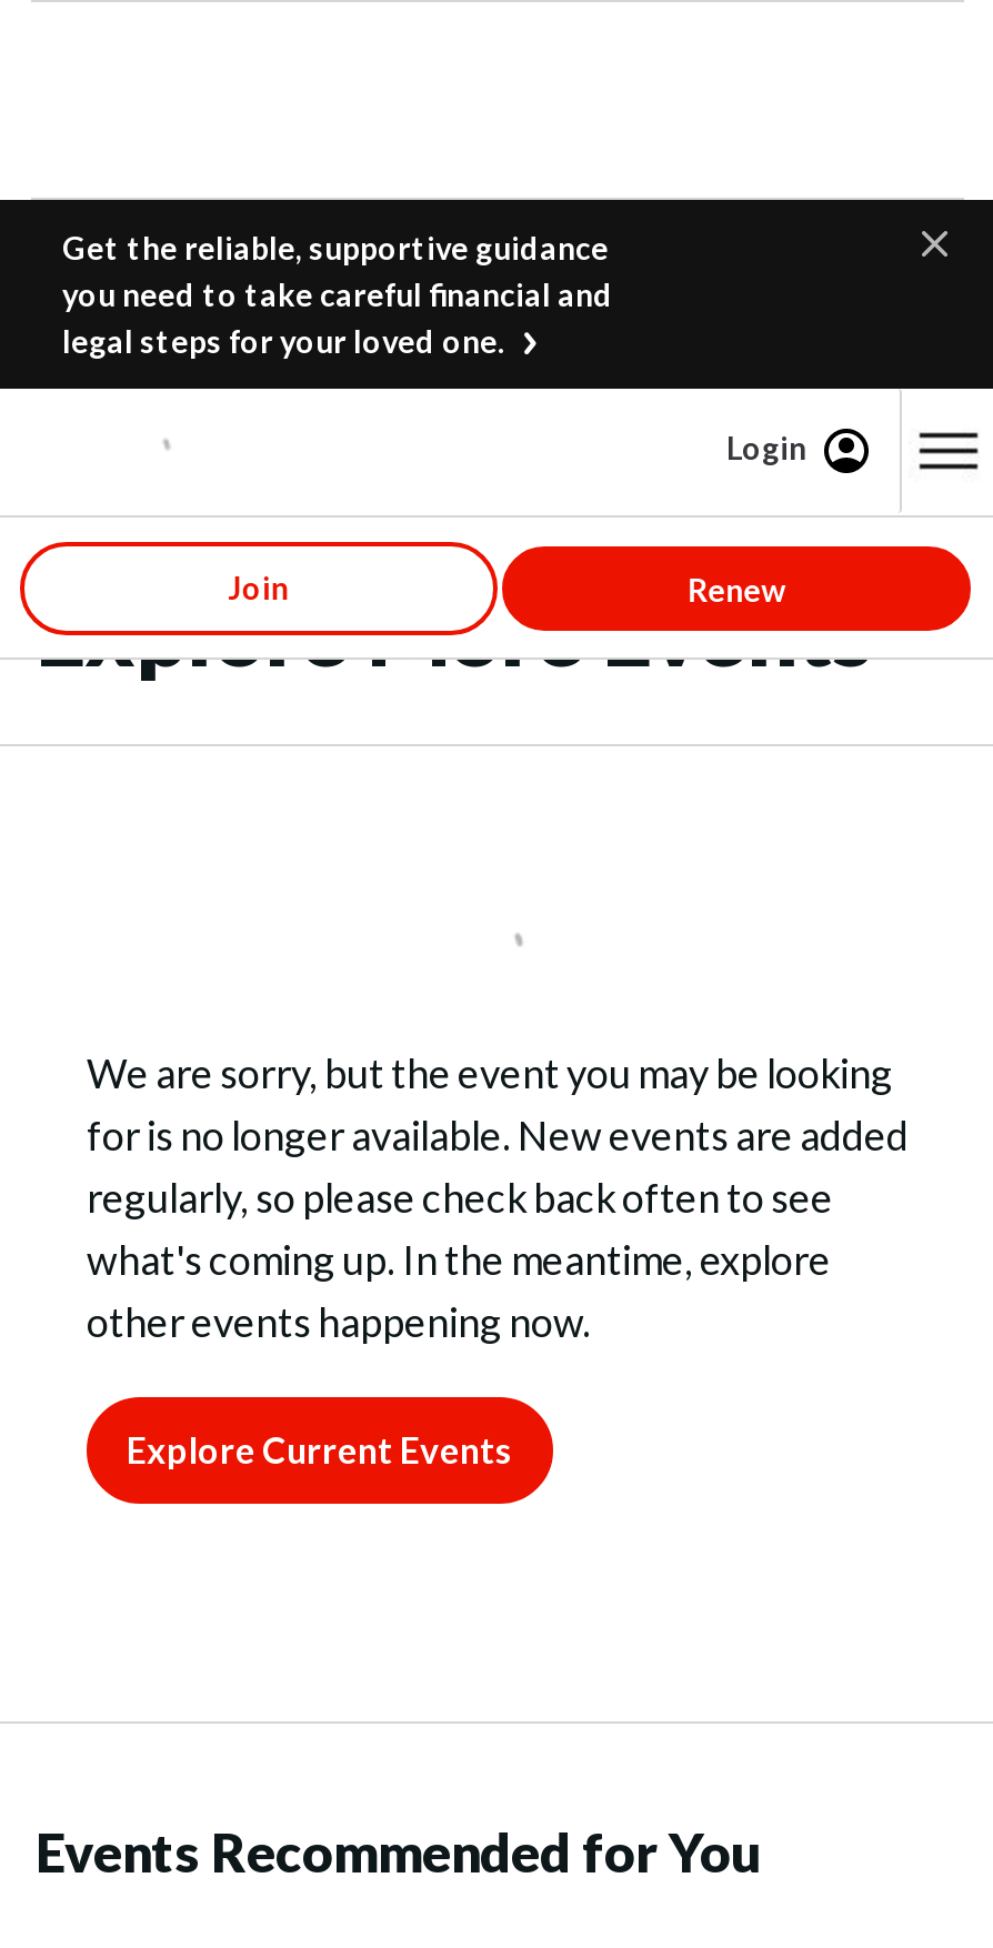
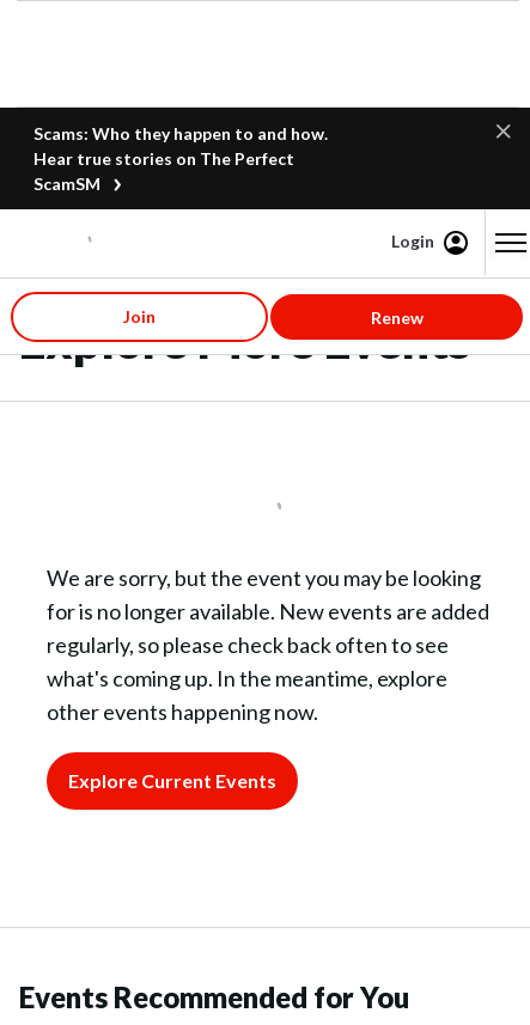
[62,229,613,360] Get the reliable, supportive guidance | you need to take careful financial and | legal steps for your loved one. -> [33,123,328,194] Scams: Who they happen to and how. | Hear true stories on The Perfect | ScamSM

